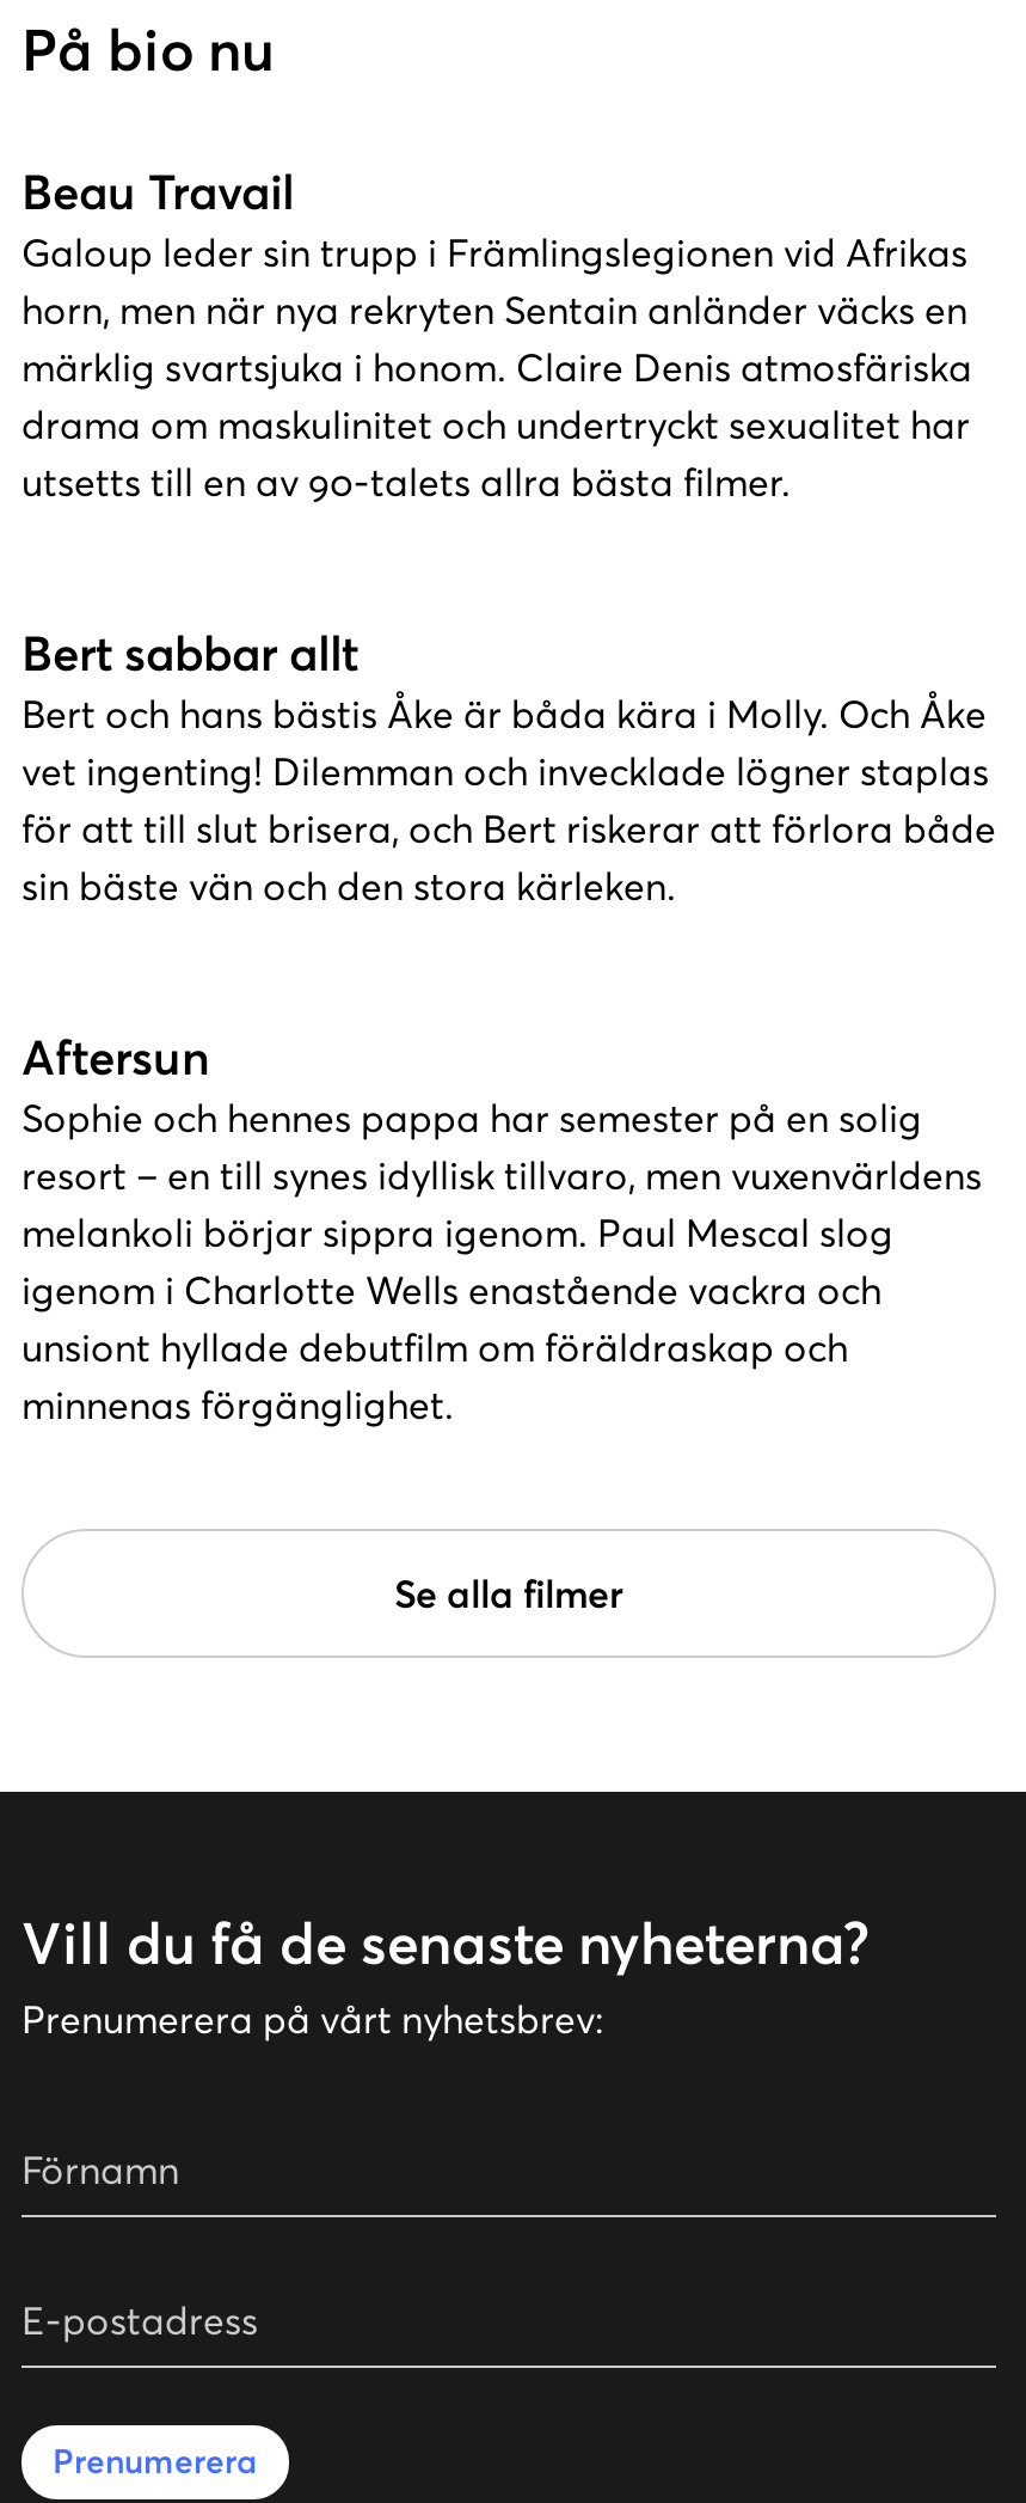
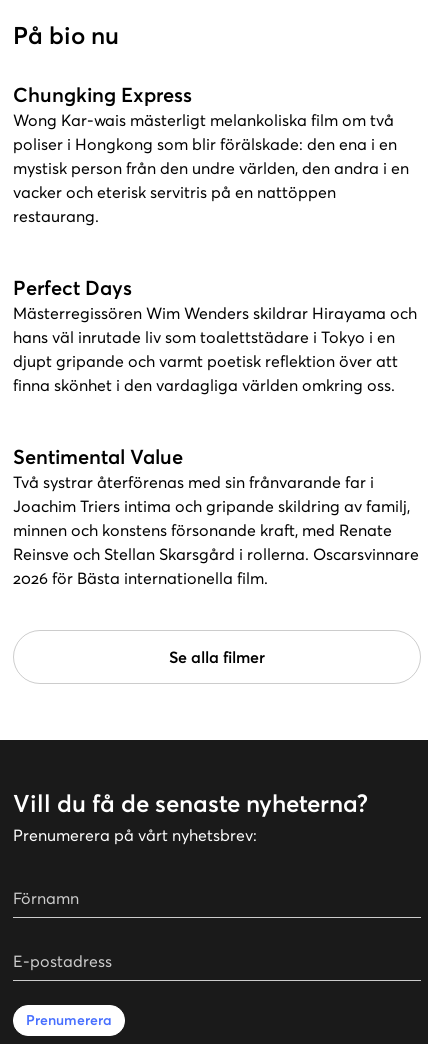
[21,160,972,504] Beau Travail | Galoup leder sin trupp i Främlingslegionen vid Afrikas | horn, men när nya rekryten Sentain anländer väcks en | märklig svartsjuka i honom. Claire Denis atmosfäriska | drama om maskulinitet och undertryckt sexualitet har | utsetts till en av 90-talets allra bästa filmer. -> [13,81,409,225] Chungking Express | Wong Kar-wais mästerligt melankoliska film om två | poliser i Hongkong som blir förälskade: den ena i en | mystisk person från den undre världen, den andra i en | vacker och eterisk servitris på en nattöppen | restaurang.
[21,622,996,908] Bert sabbar allt | Bert och hans bästis Åke är båda kära i Molly. Och Åke | vet ingenting! Dilemman och invecklade lögner staplas | för att till slut brisera, och Bert riskerar att förlora både | sin bäste vän och den stora kärleken. -> [13,274,417,394] Perfect Days | Mästerregissören Wim Wenders skildrar Hirayama och | hans väl inrutade liv som toalettstädare i Tokyo i en | djupt gripande och varmt poetisk reflektion över att | finna skönhet i den vardagliga världen omkring oss.
[21,1026,982,1427] Aftersun | Sophie och hennes pappa har semester på en solig | resort – en till synes idyllisk tillvaro, men vuxenvärldens | melankoli börjar sippra igenom. Paul Mescal slog | igenom i Charlotte Wells enastående vackra och | unsiont hyllade debutfilm om föräldraskap och | minnenas förgänglighet. -> [13,443,419,587] Sentimental Value | Två systrar återförenas med sin frånvarande far i | Joachim Triers intima och gripande skildring av familj, | minnen och konstens försonande kraft, med Renate | Reinsve och Stellan Skarsgård i rollerna. Oscarsvinnare | 2026 för Bästa internationella film.

